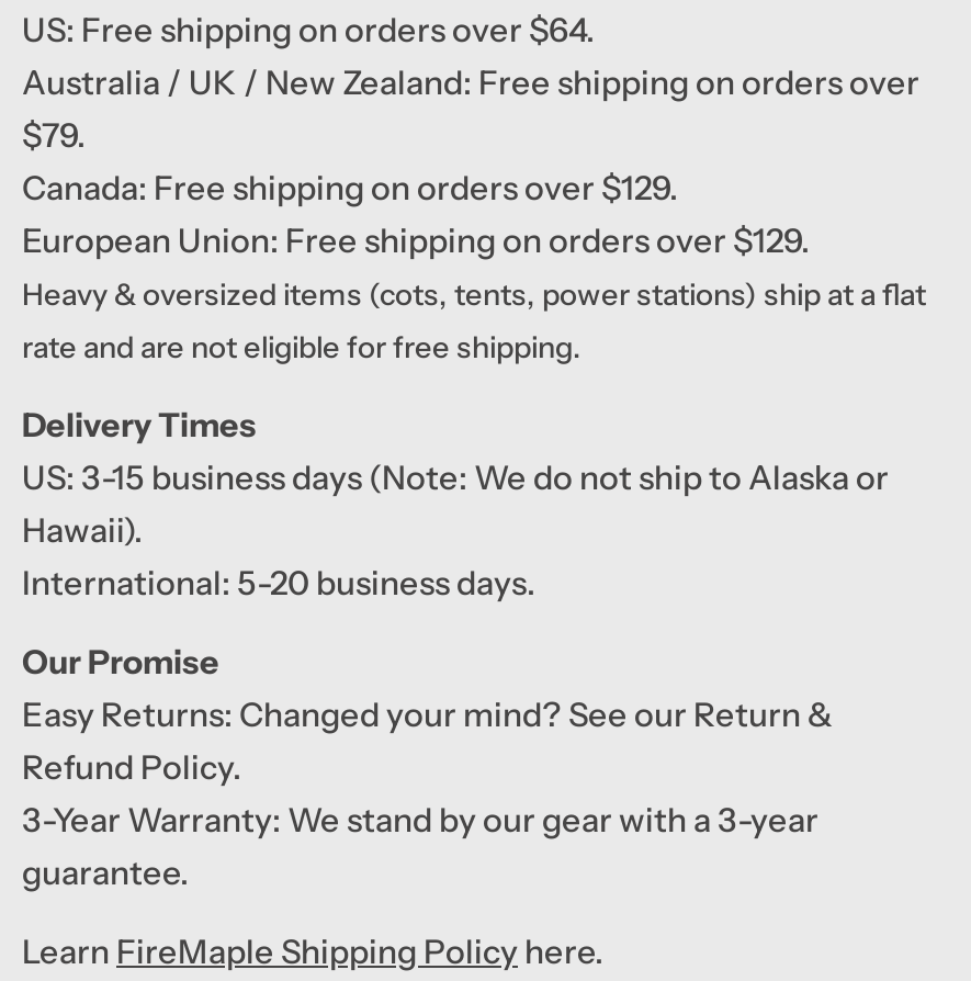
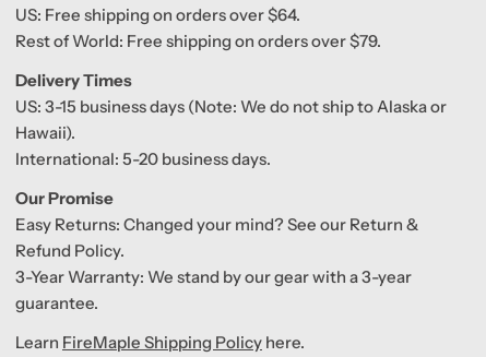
[22,62,926,365] Australia / UK / New Zealand: Free shipping on orders over | $79. | Canada: Free shipping on orders over $129. | European Union: Free shipping on orders over $129. | Heavy & oversized items (cots, tents, power stations) ship at a flat | rate and are not eligible for free shipping. -> [15,31,381,52] Rest of World: Free shipping on orders over $79.

